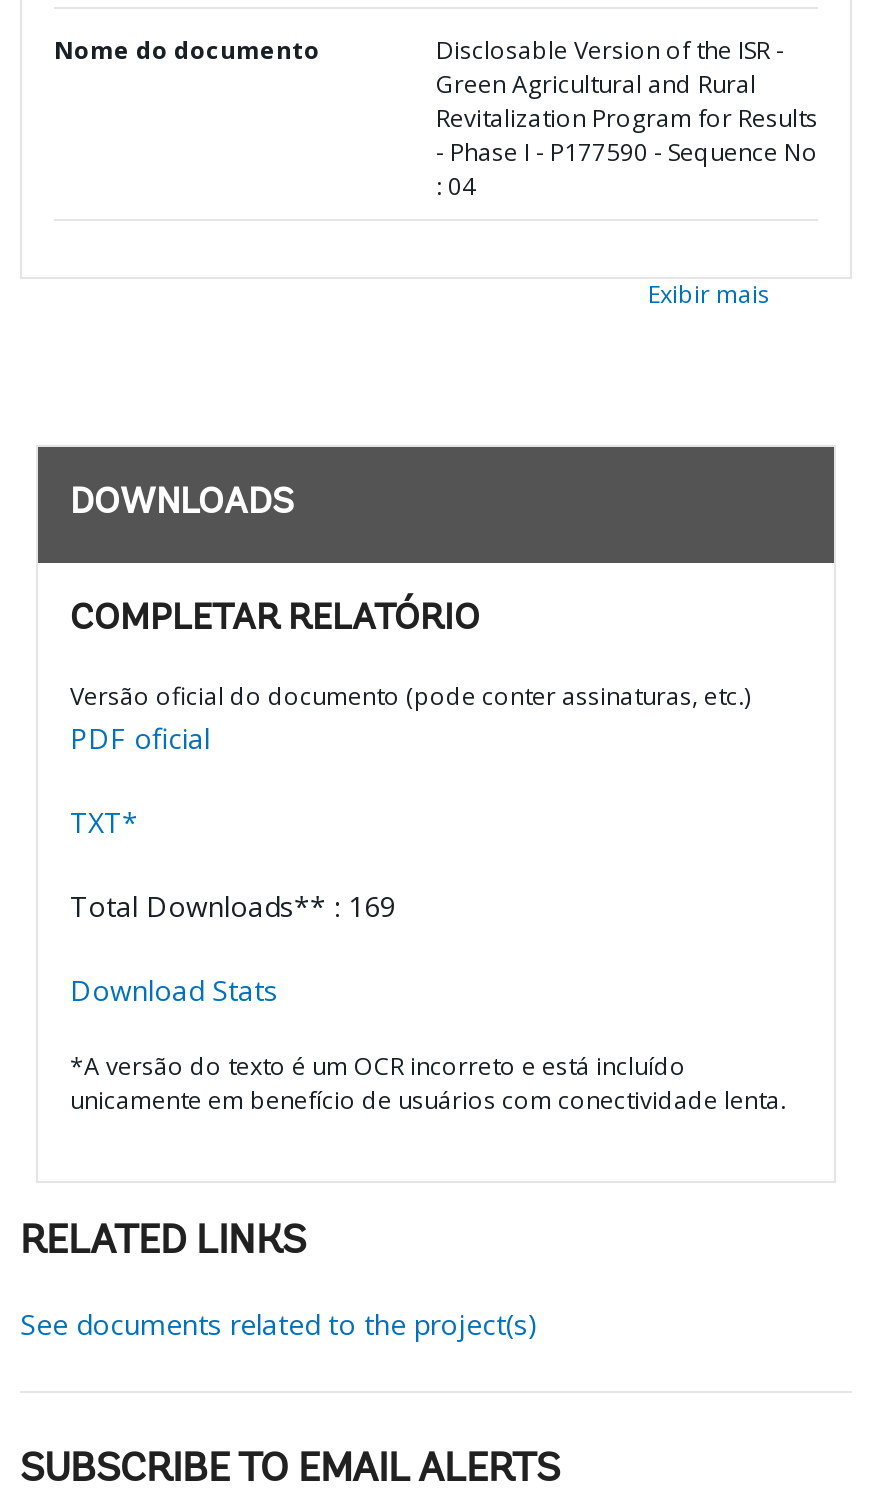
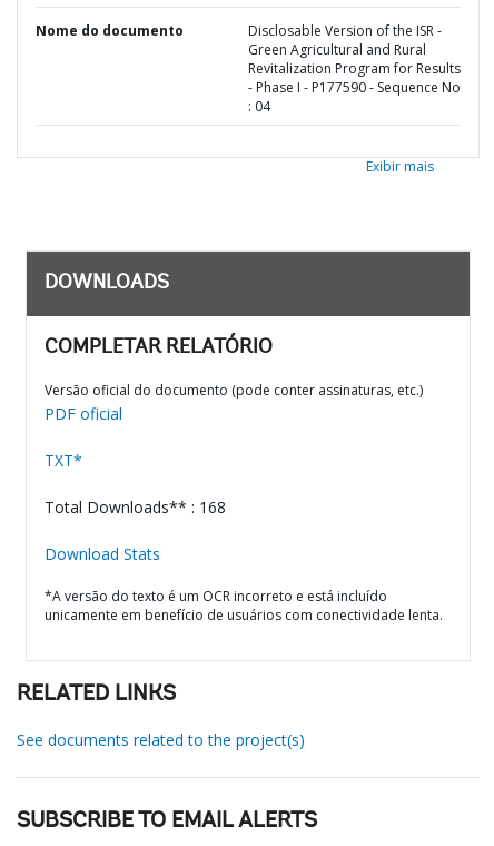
[70,887,396,925] Total Downloads** : 169 -> [45,496,226,518] Total Downloads** : 168

